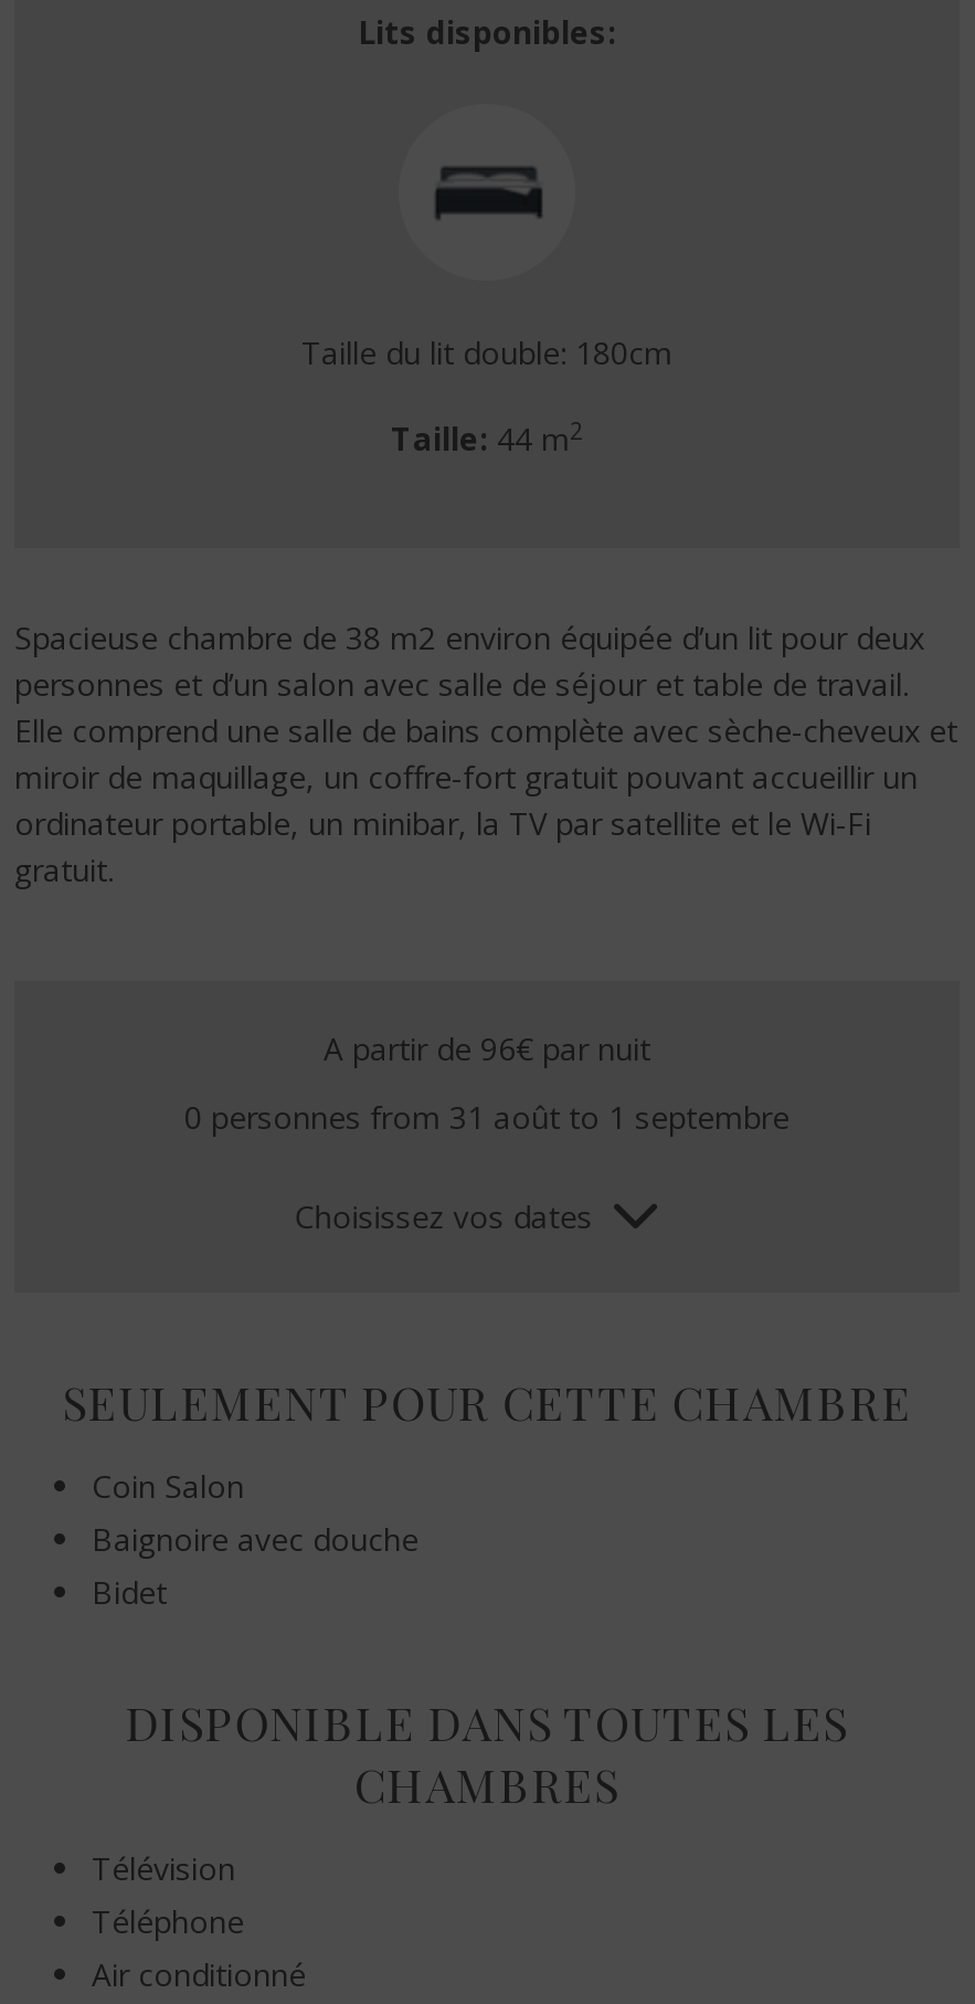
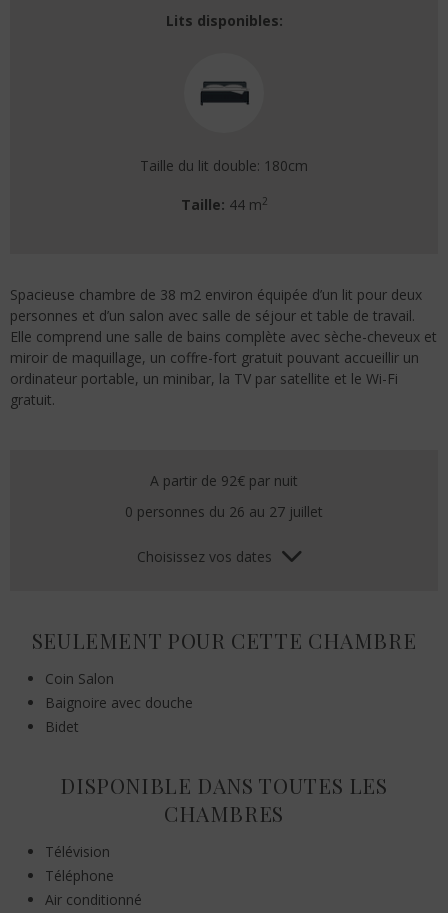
[324,1027,650,1069] A partir de 96€par nuit -> [150,471,298,490] A partir de 92€par nuit
[184,1096,789,1138] 0 personnes from 31 août to 1 septembre -> [125,502,323,521] 0 personnes du 26 au 27 juillet

